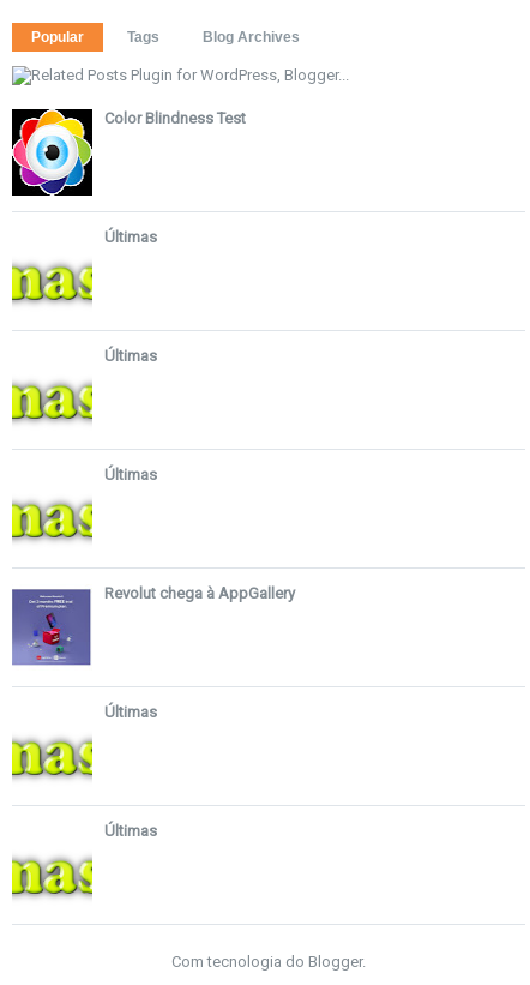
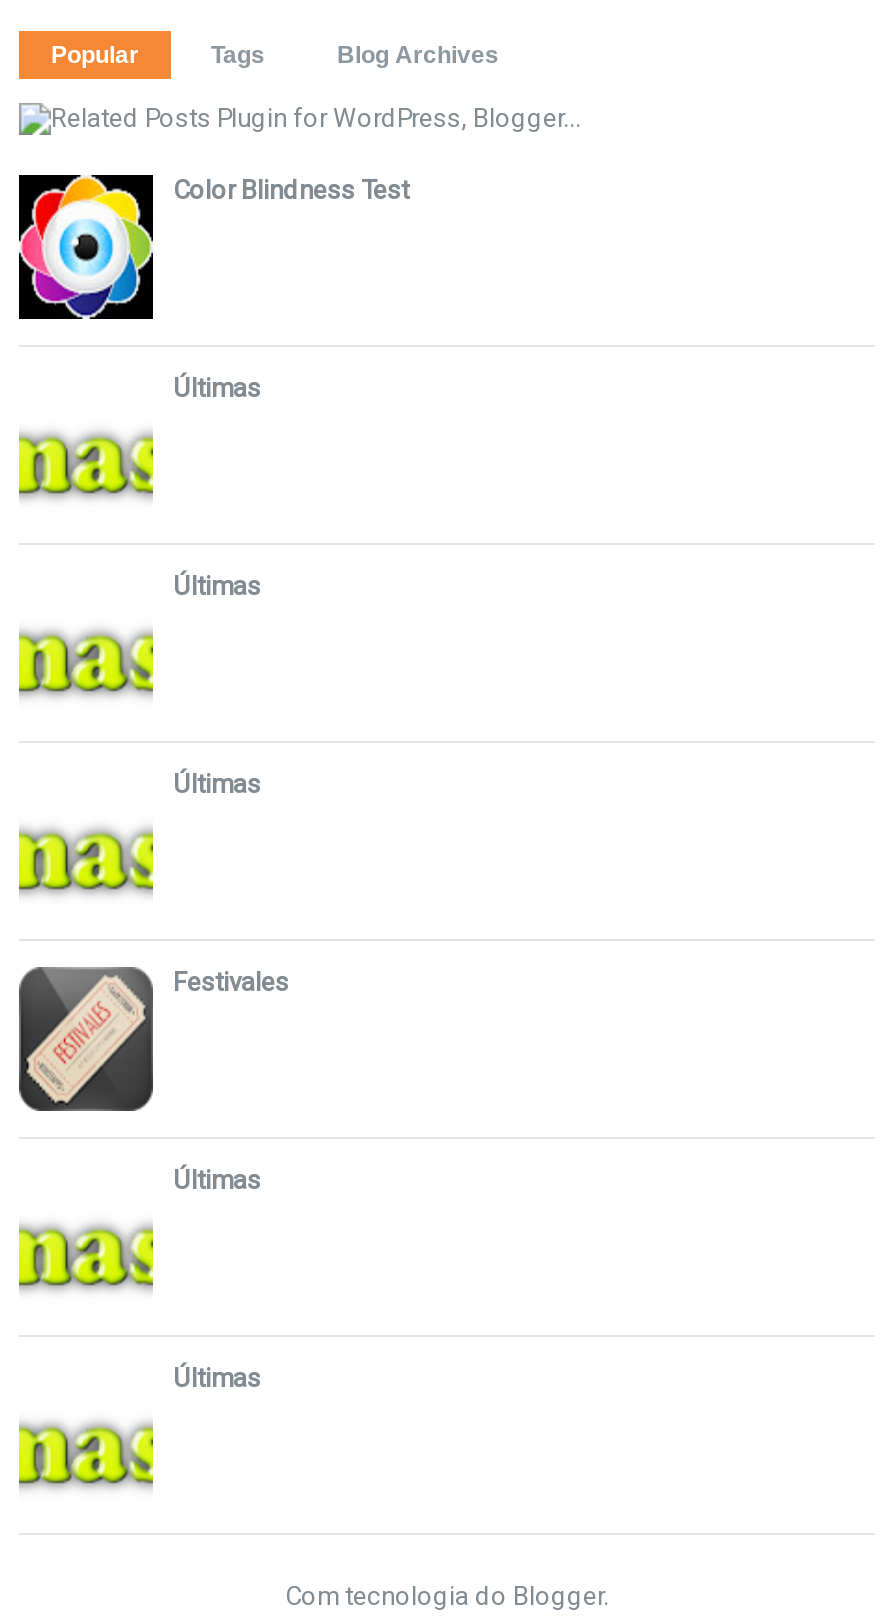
[12,584,295,671] [image] | Revolut chega à AppGallery -> [17,965,289,1113] [image] | Festivales

